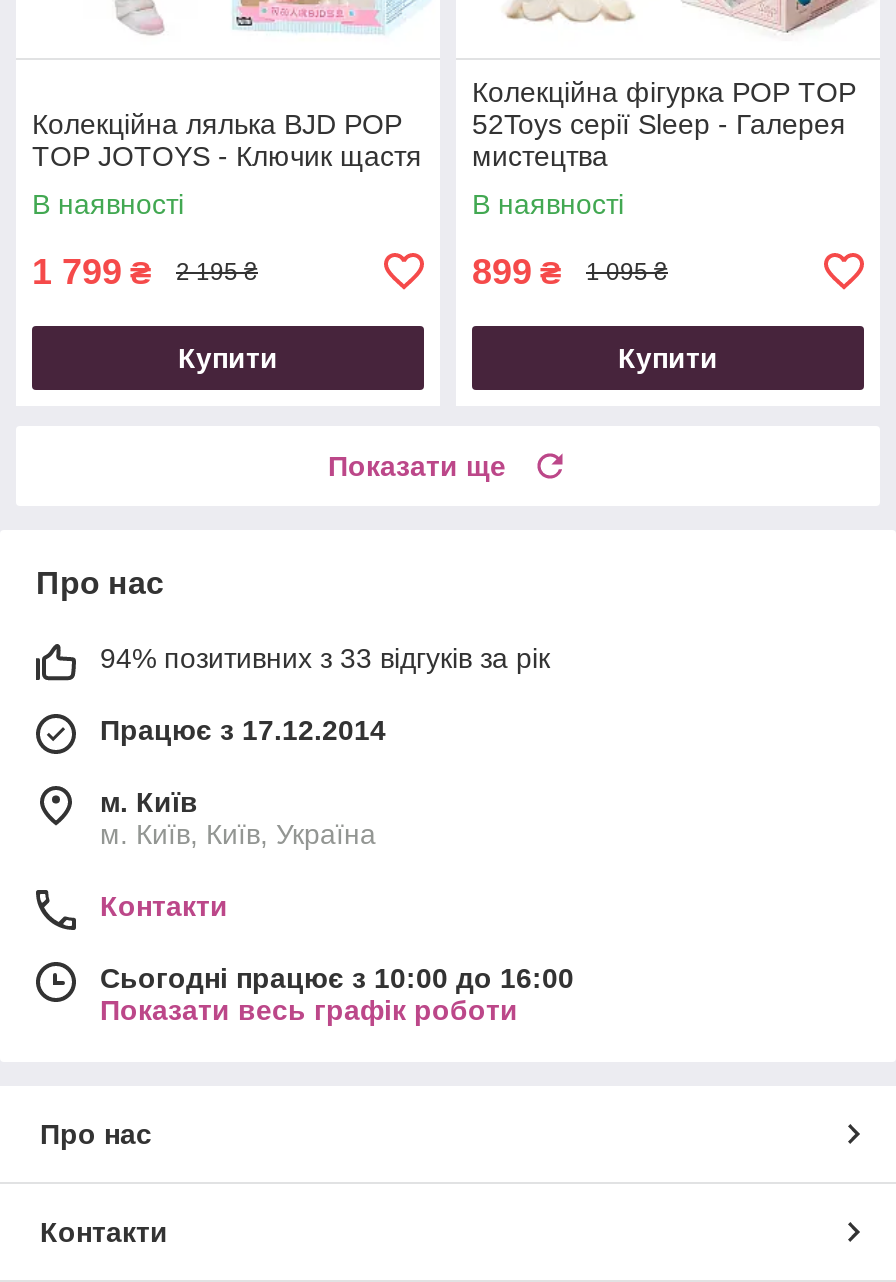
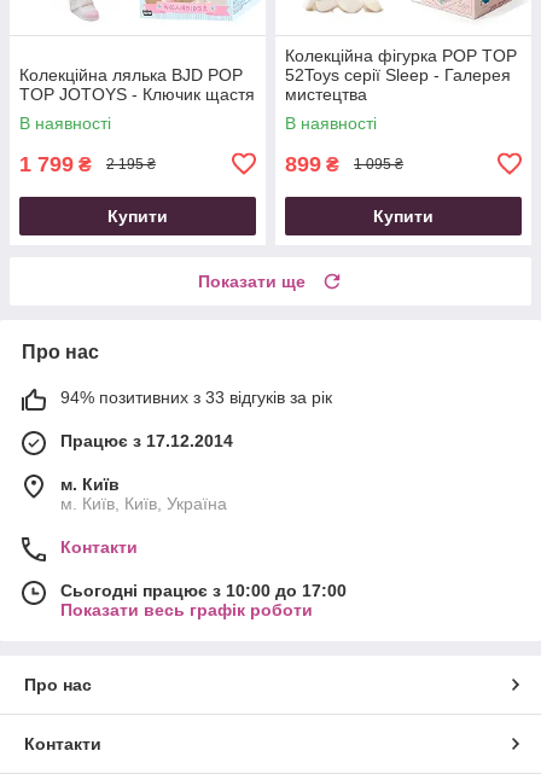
[100,962,574,994] Сьогодні працює з 10:00 до 16:00 -> [60,581,347,600] Сьогодні працює з 10:00 до 17:00

